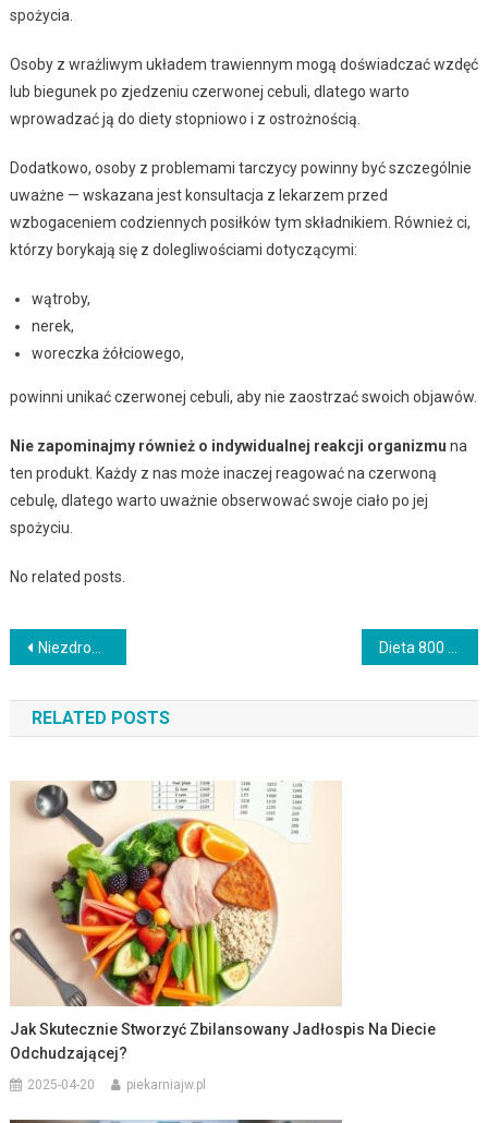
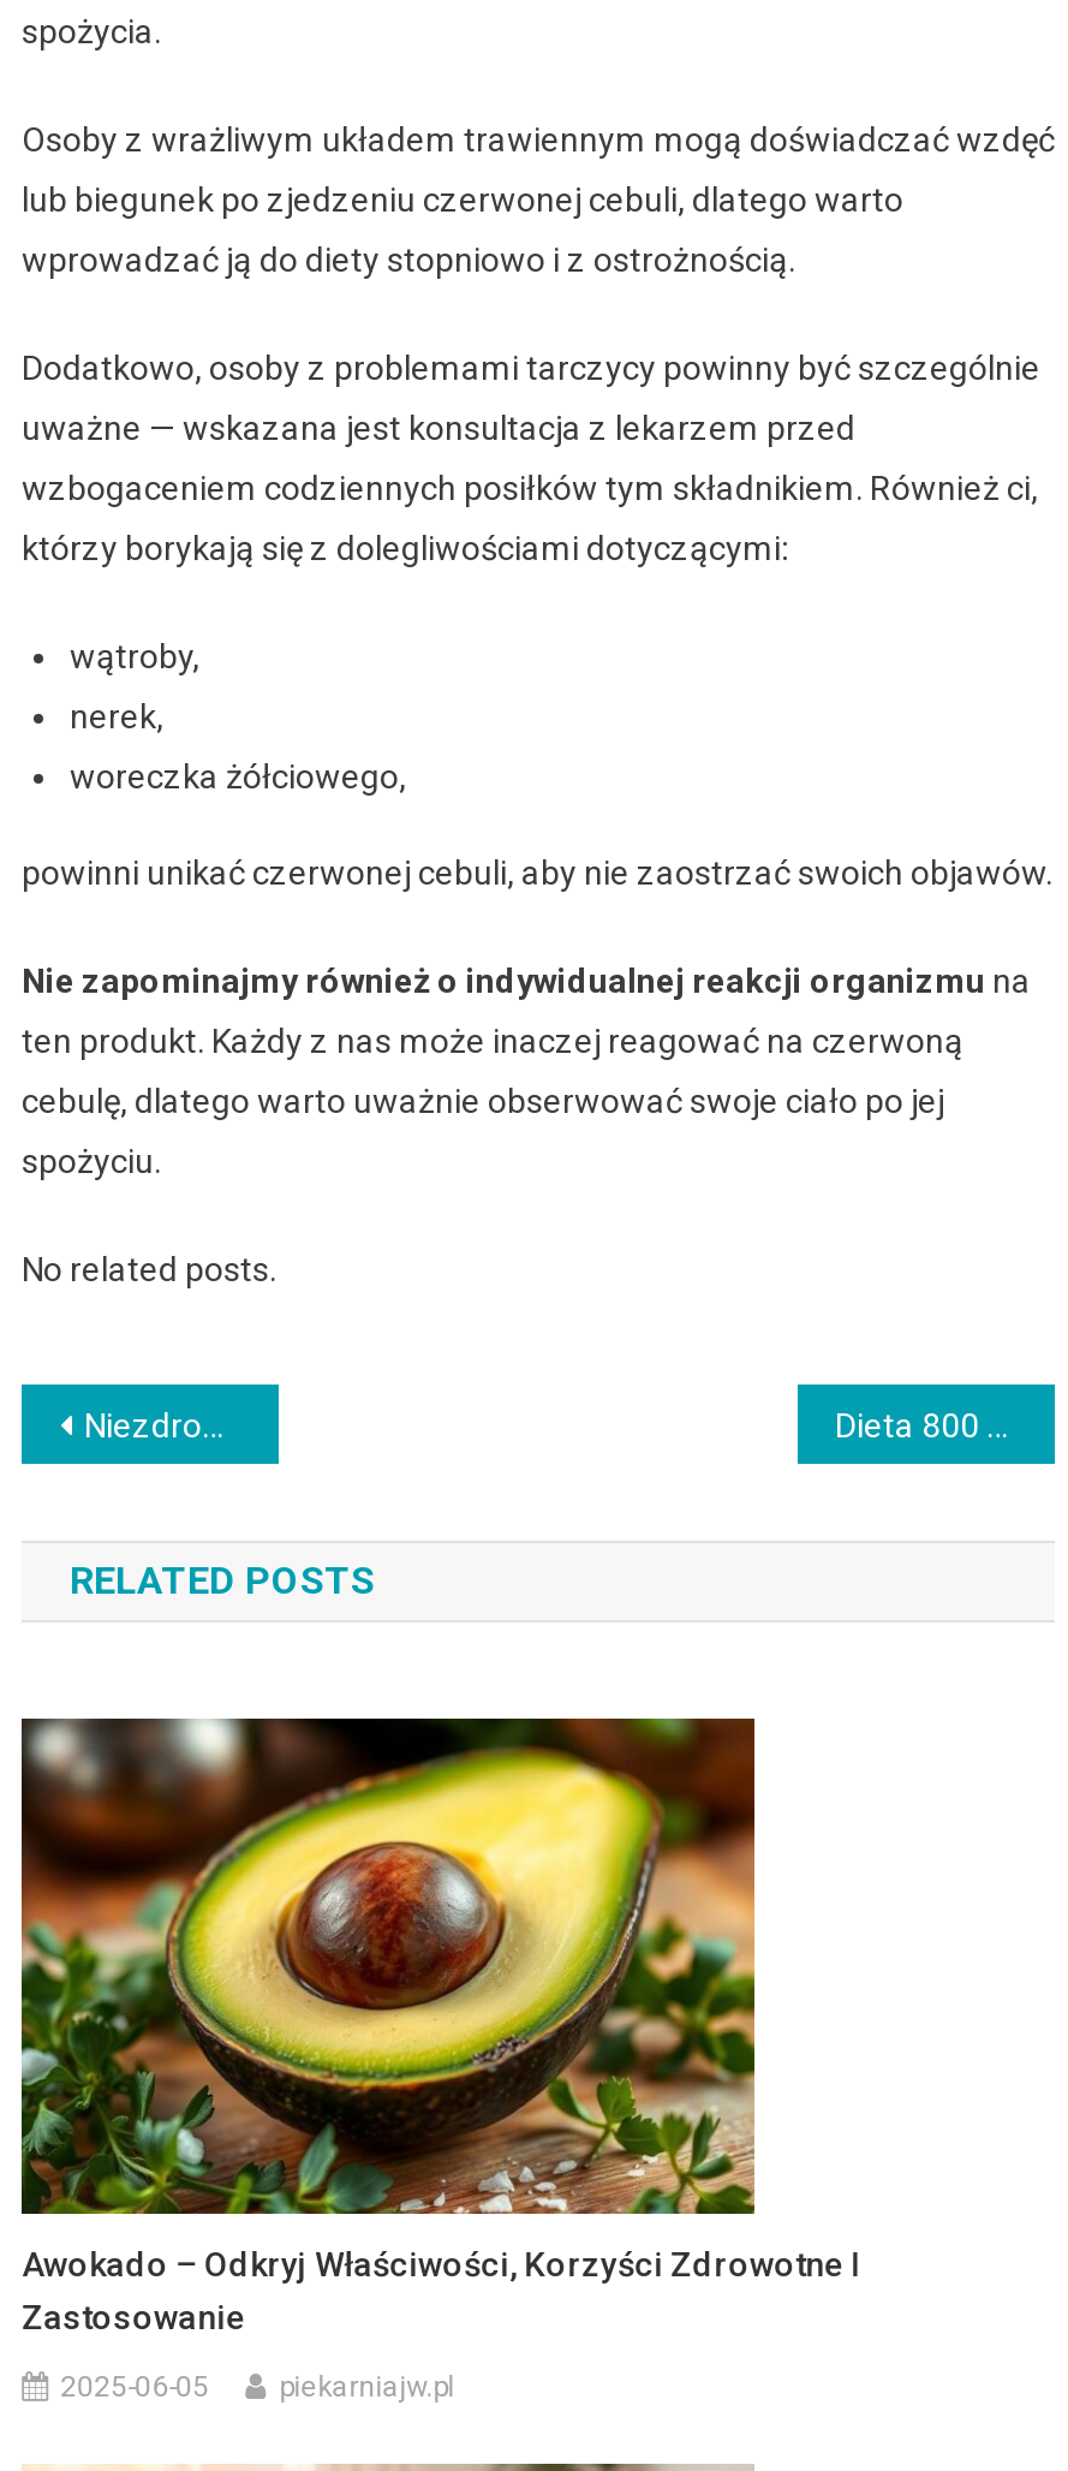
[10,781,436,1062] [image] | Jak Skutecznie Stworzyć Zbilansowany Jadłospis Na Diecie | Odchudzającej? -> [19,1716,860,2336] [image] | Awokado – Odkryj Właściwości, Korzyści Zdrowotne I | Zastosowanie
[27,1077,95,1092] 2025-04-20 -> [60,2370,209,2403] 2025-06-05

